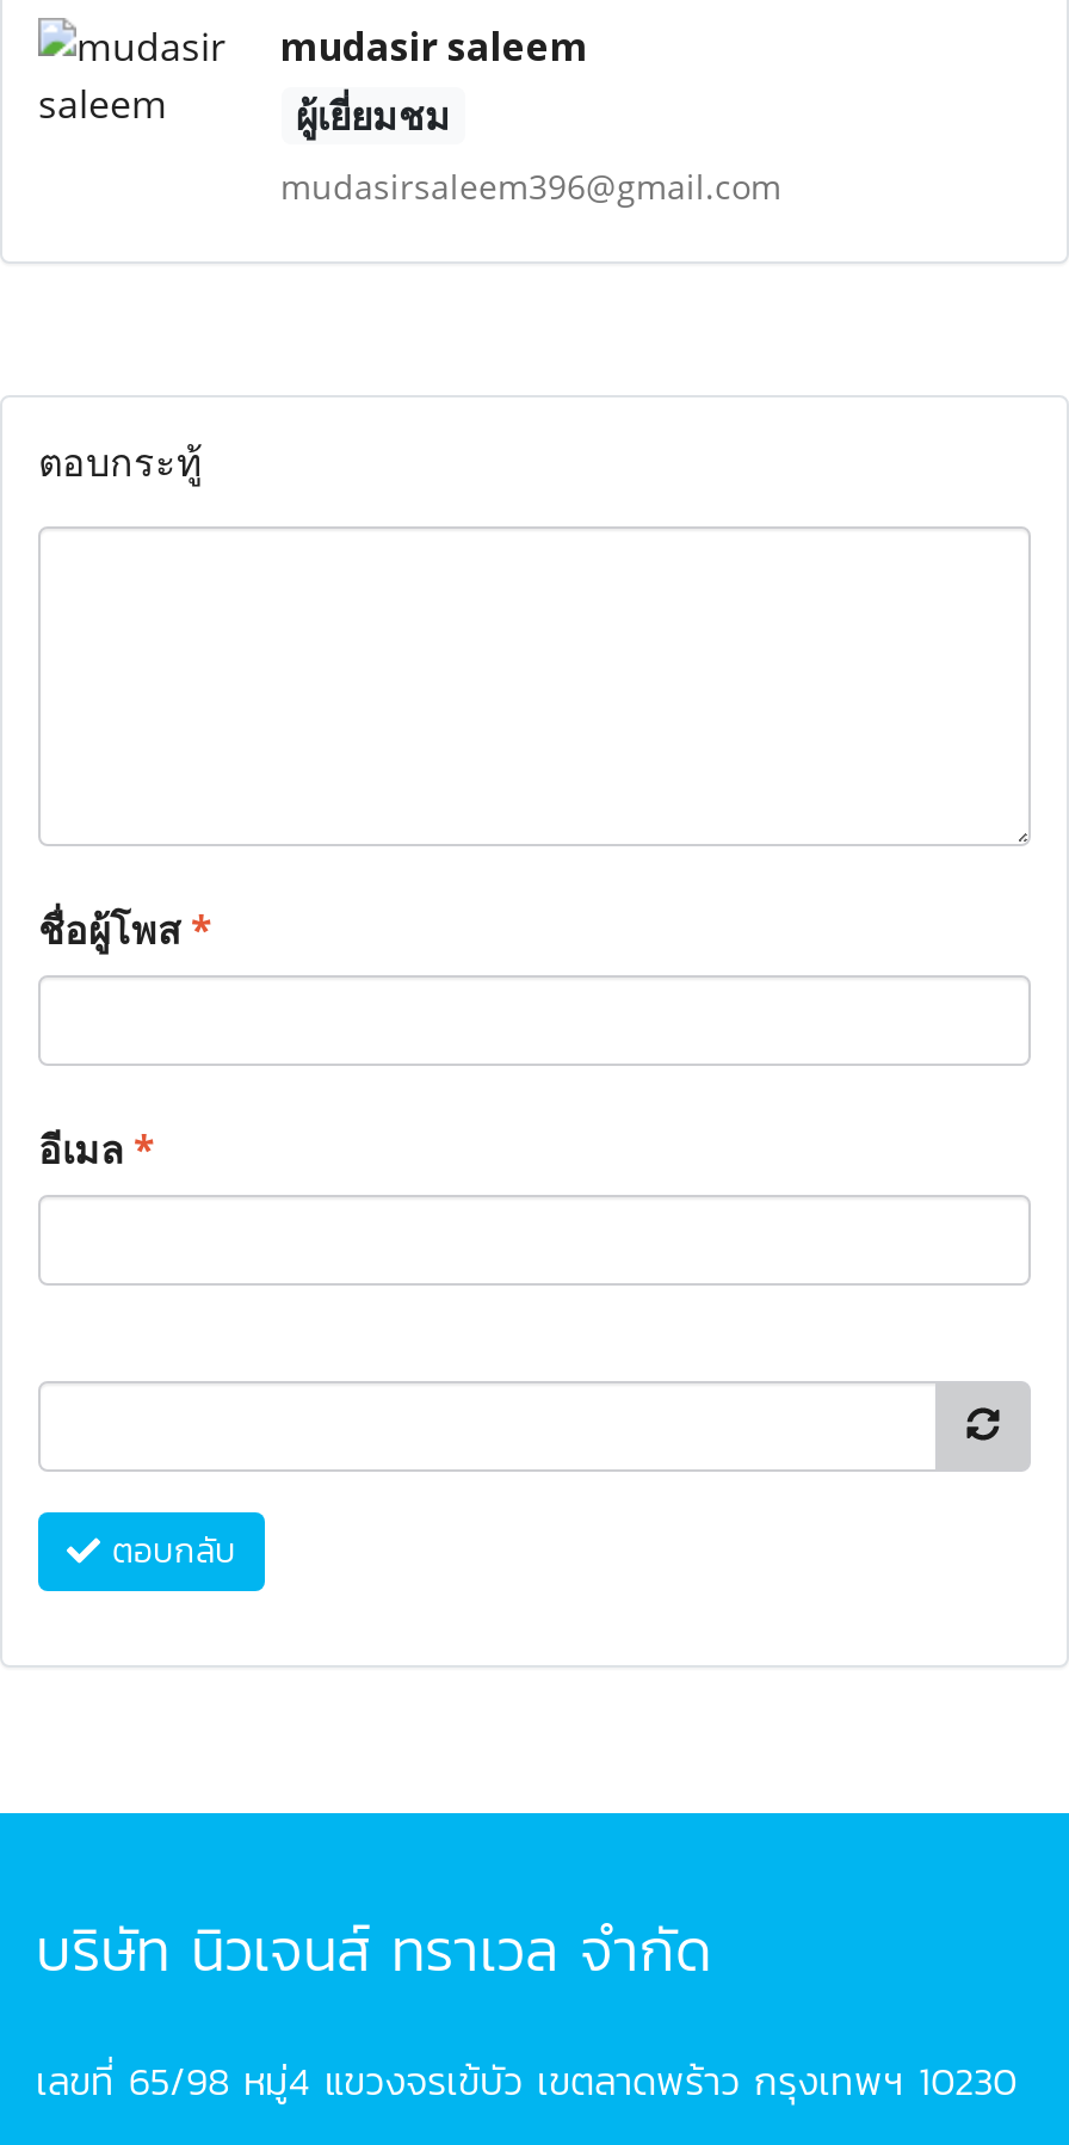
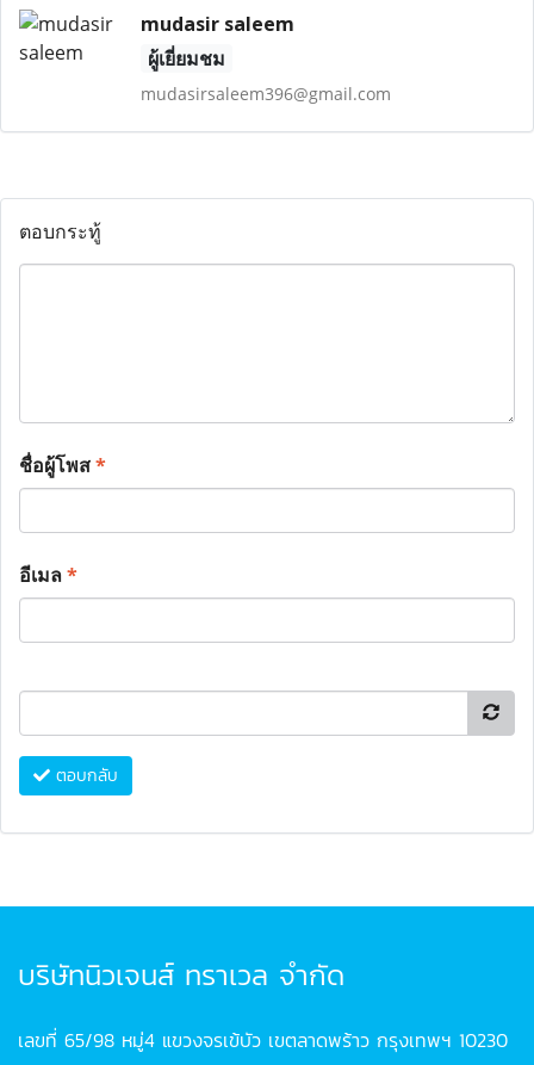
[36,1909,711,1992] บริษัท นิวเจนส์ ทราเวล จำกัด -> [18,954,344,996] บริษัทนิวเจนส์ ทราเวล จำกัด

